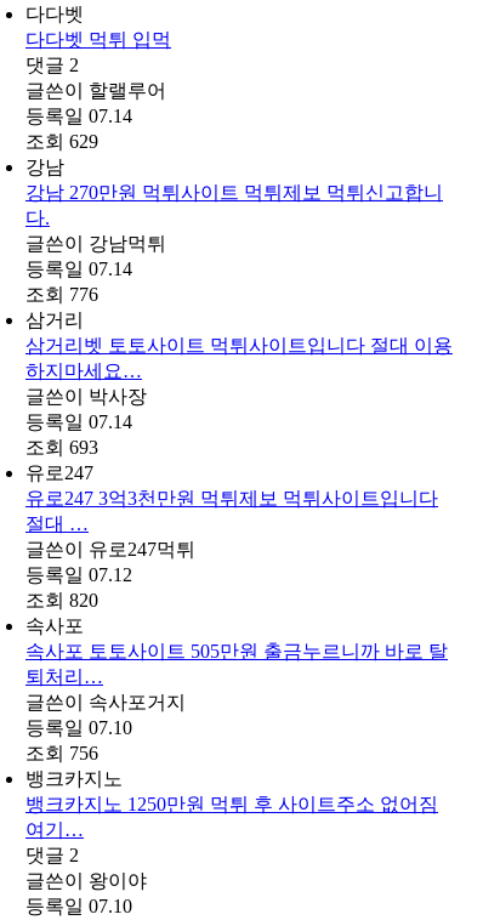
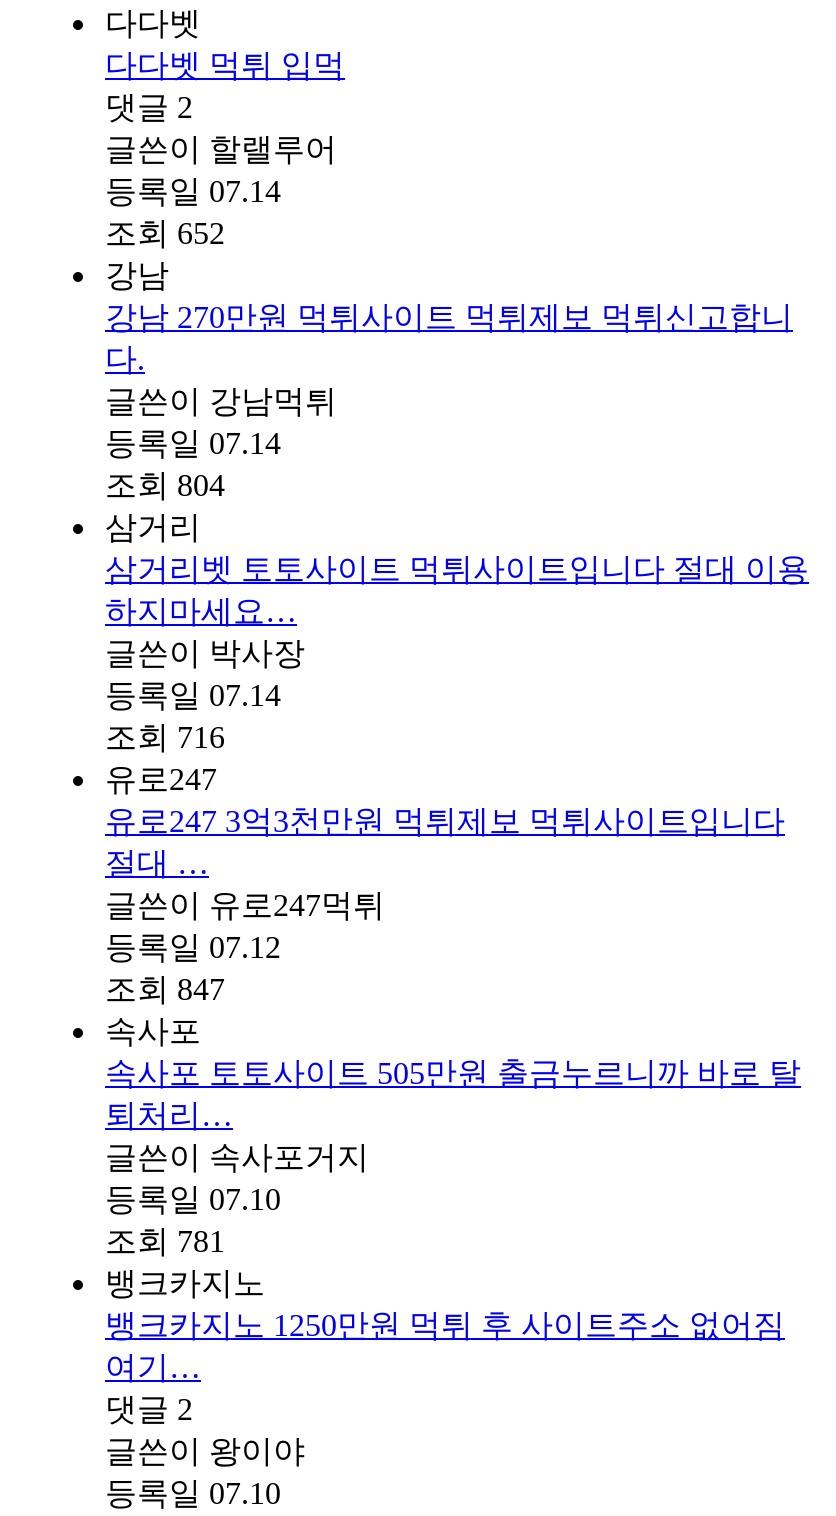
[25,131,98,152] 조회 629 -> [105,216,225,250] 조회 652
[25,284,98,305] 조회 776 -> [105,468,225,502] 조회 804
[25,437,98,458] 조회 693 -> [105,720,225,754] 조회 716
[25,590,98,611] 조회 820 -> [105,972,225,1006] 조회 847
[25,743,98,764] 조회 756 -> [105,1224,225,1258] 조회 781

